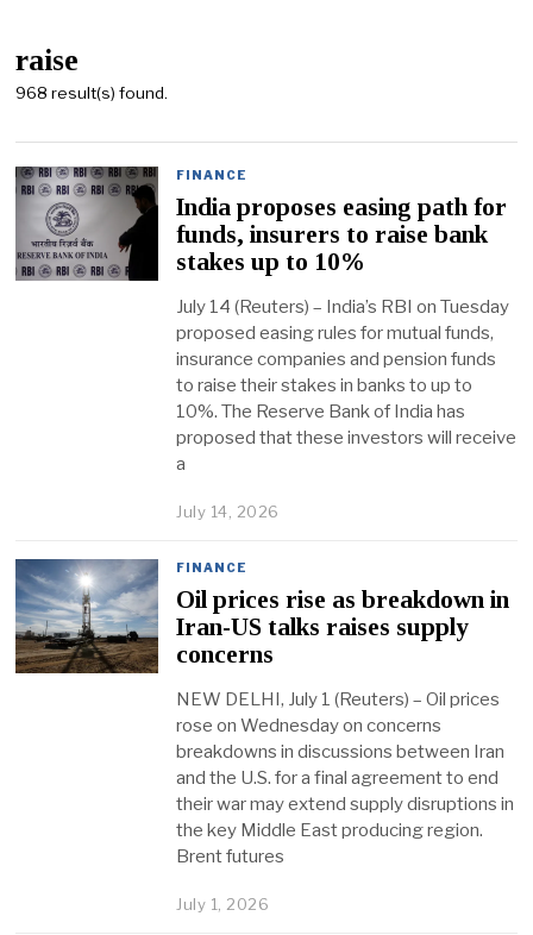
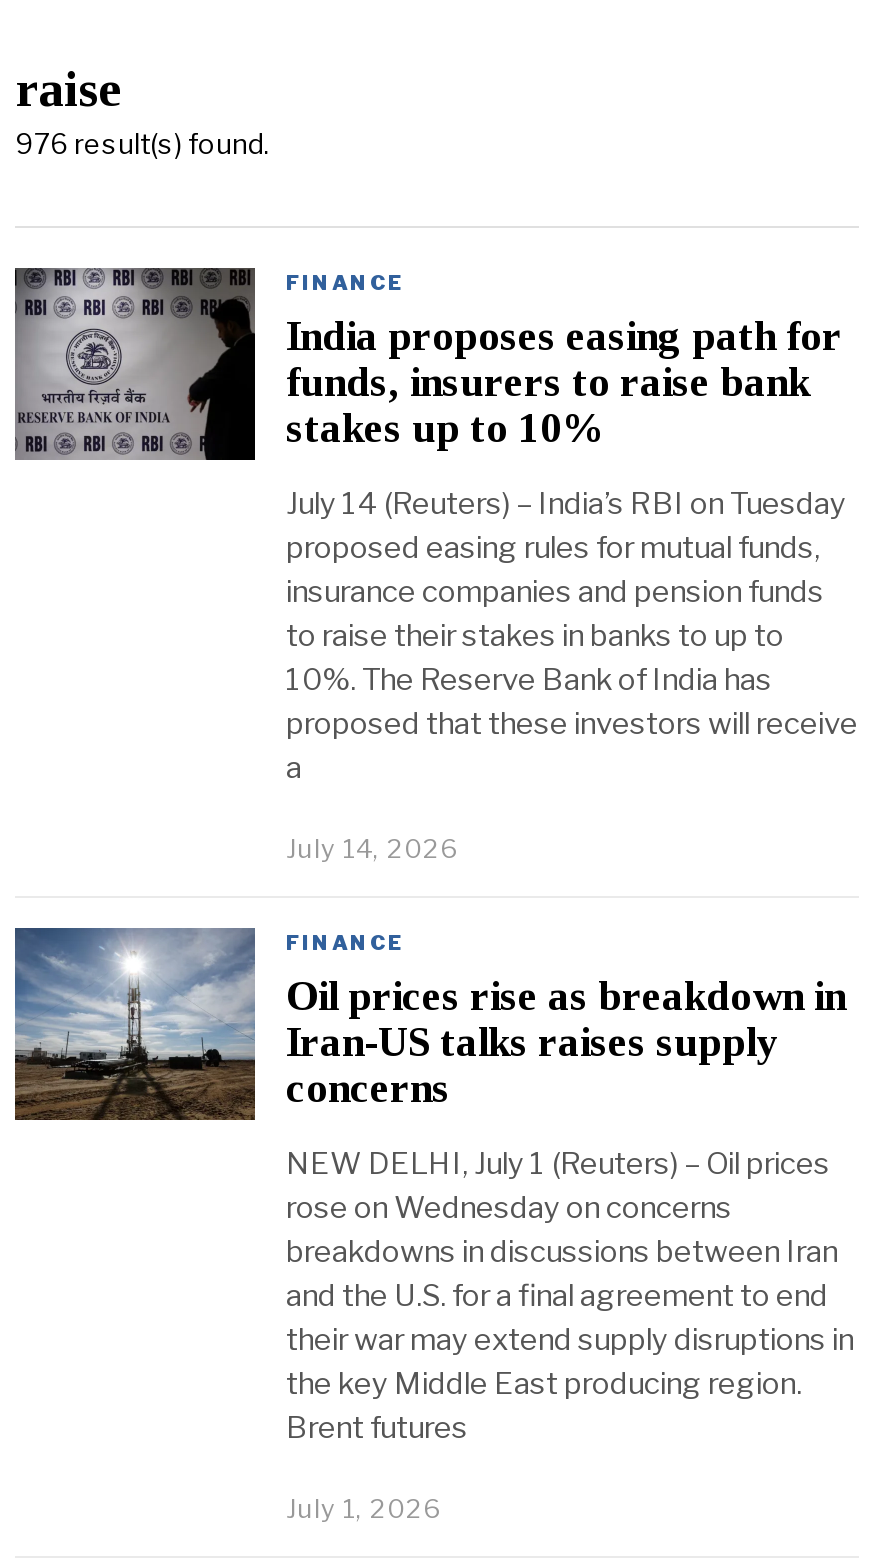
[16,83,168,102] 968 result(s) found. -> [16,127,270,159] 976 result(s) found.

